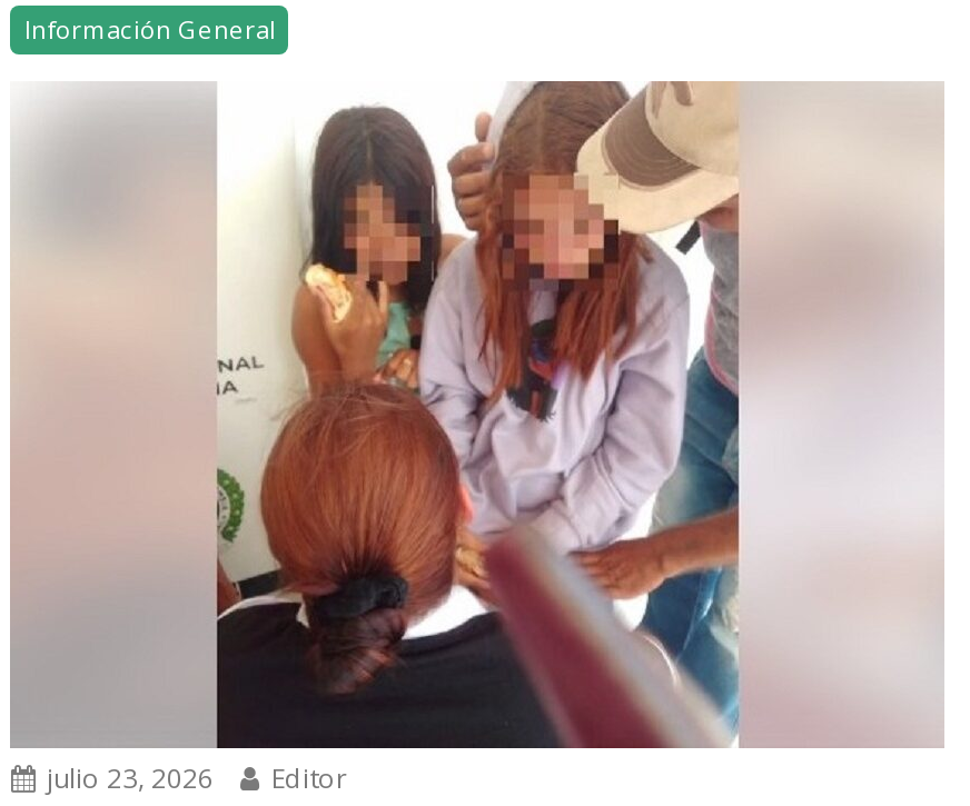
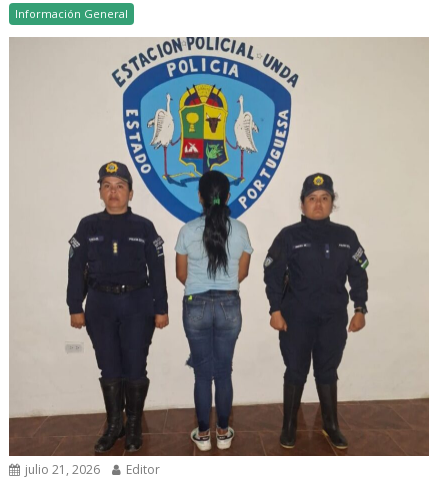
[12,81,942,796] [image] | julio 23, 2026 Editor -> [9,36,430,478] [image] | julio 21, 2026 Editor

